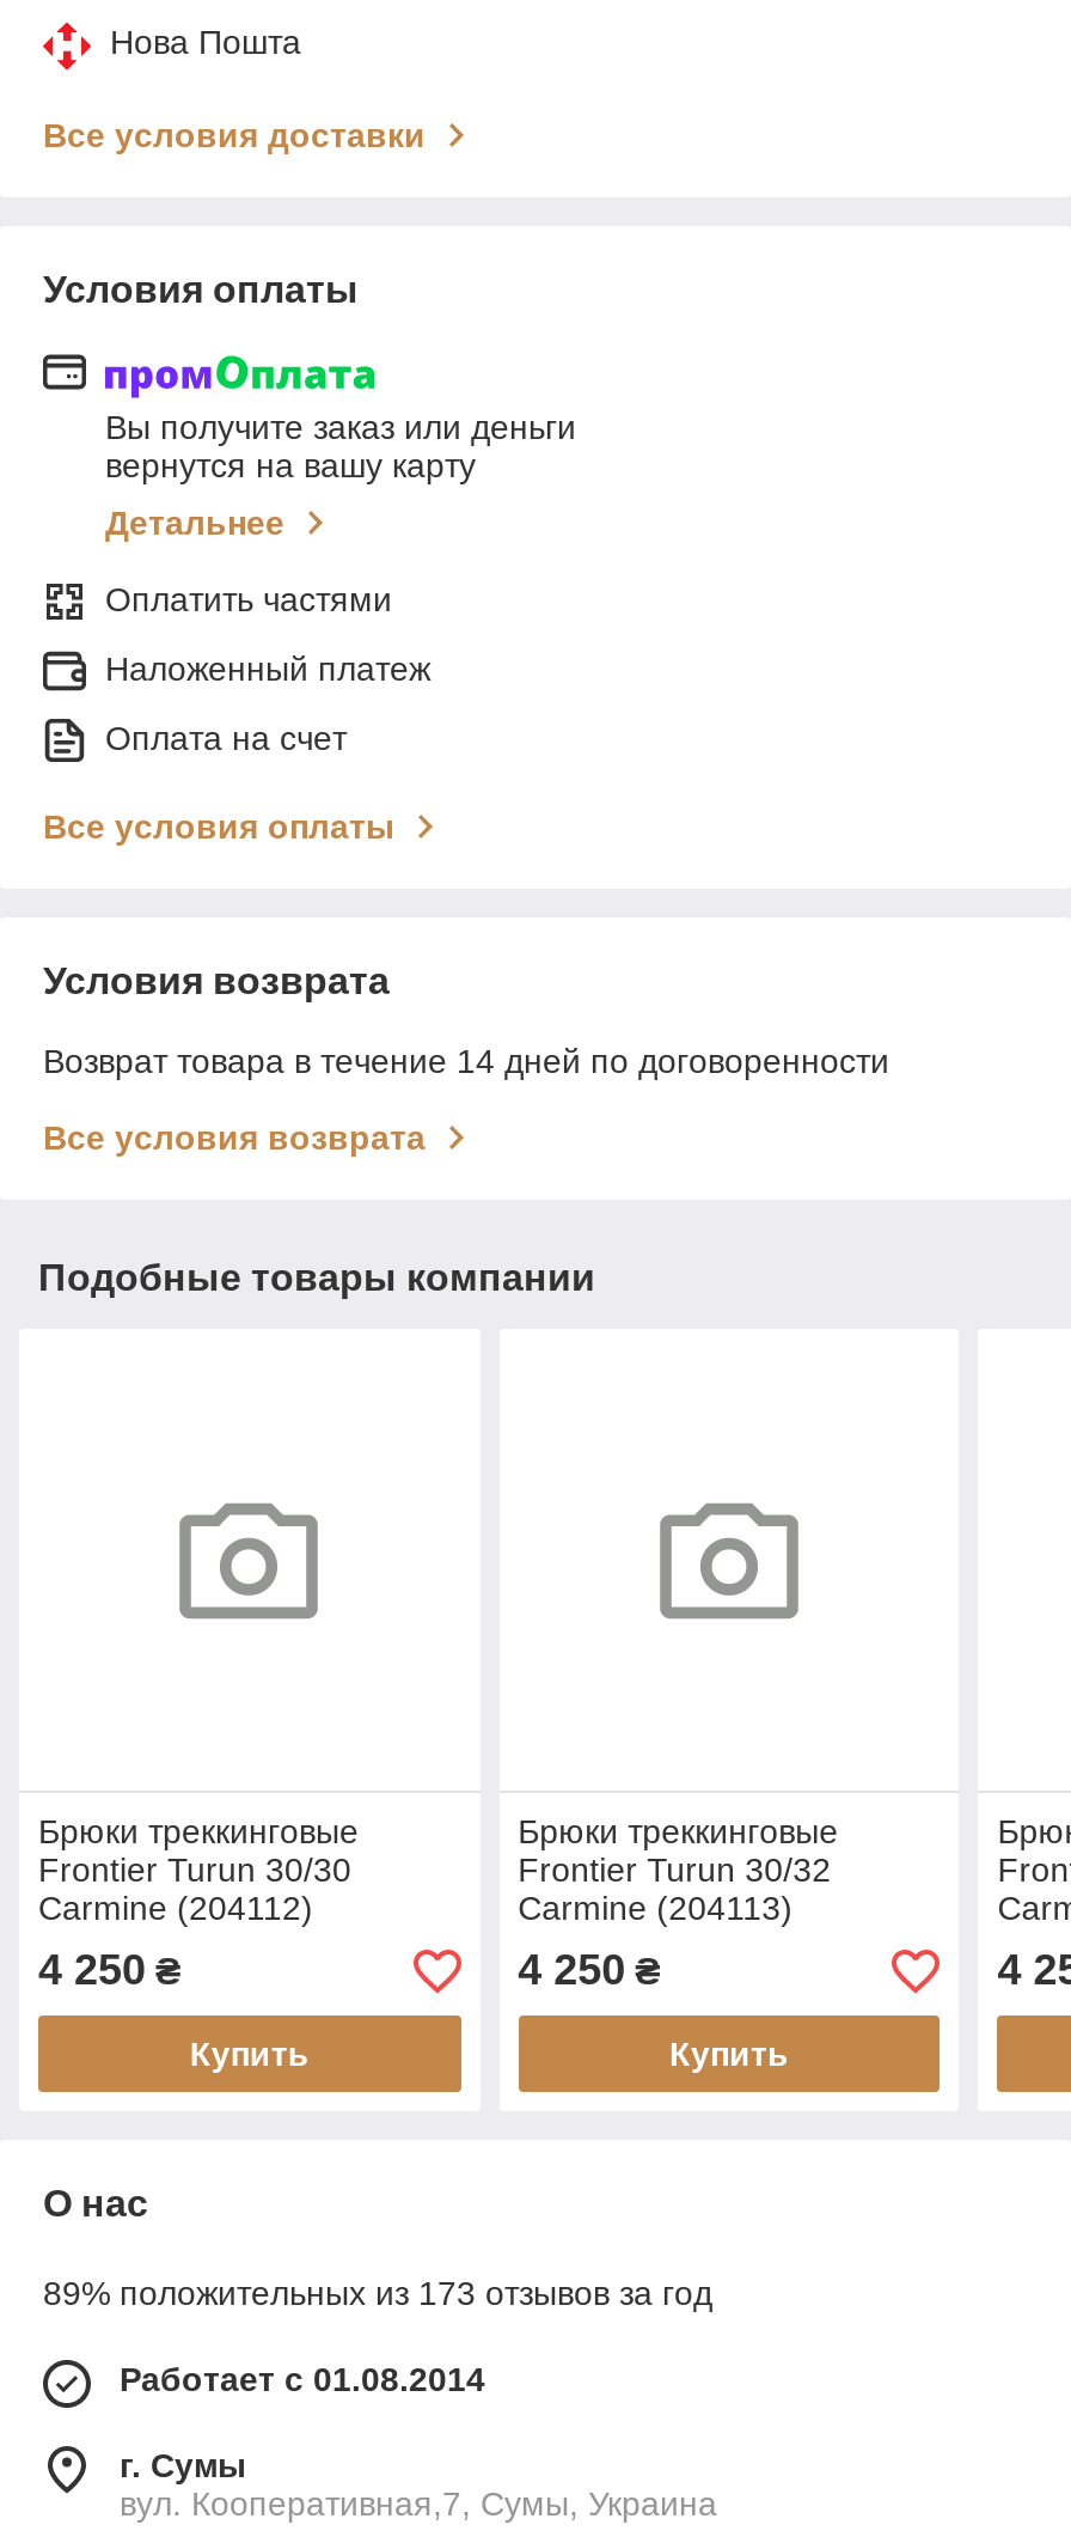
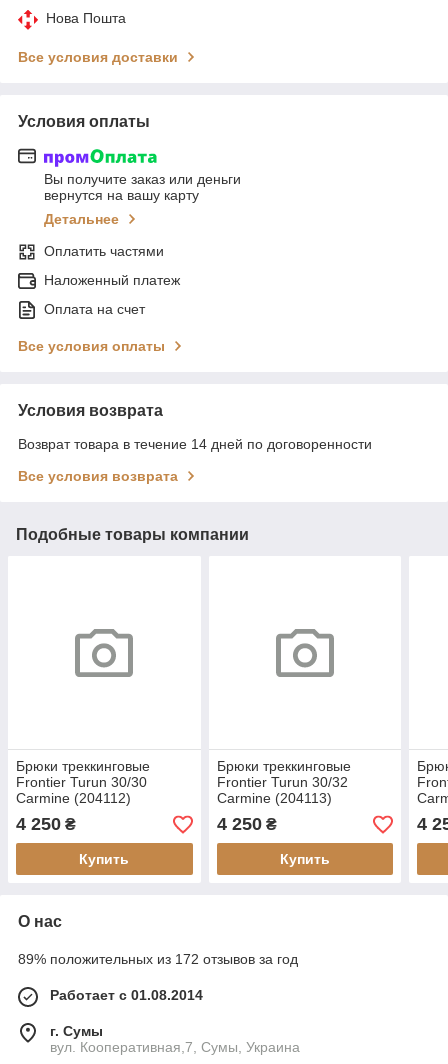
[43,2274,712,2312] 89% положительных из 173 отзывов за год -> [18,951,298,967] 89% положительных из 172 отзывов за год

